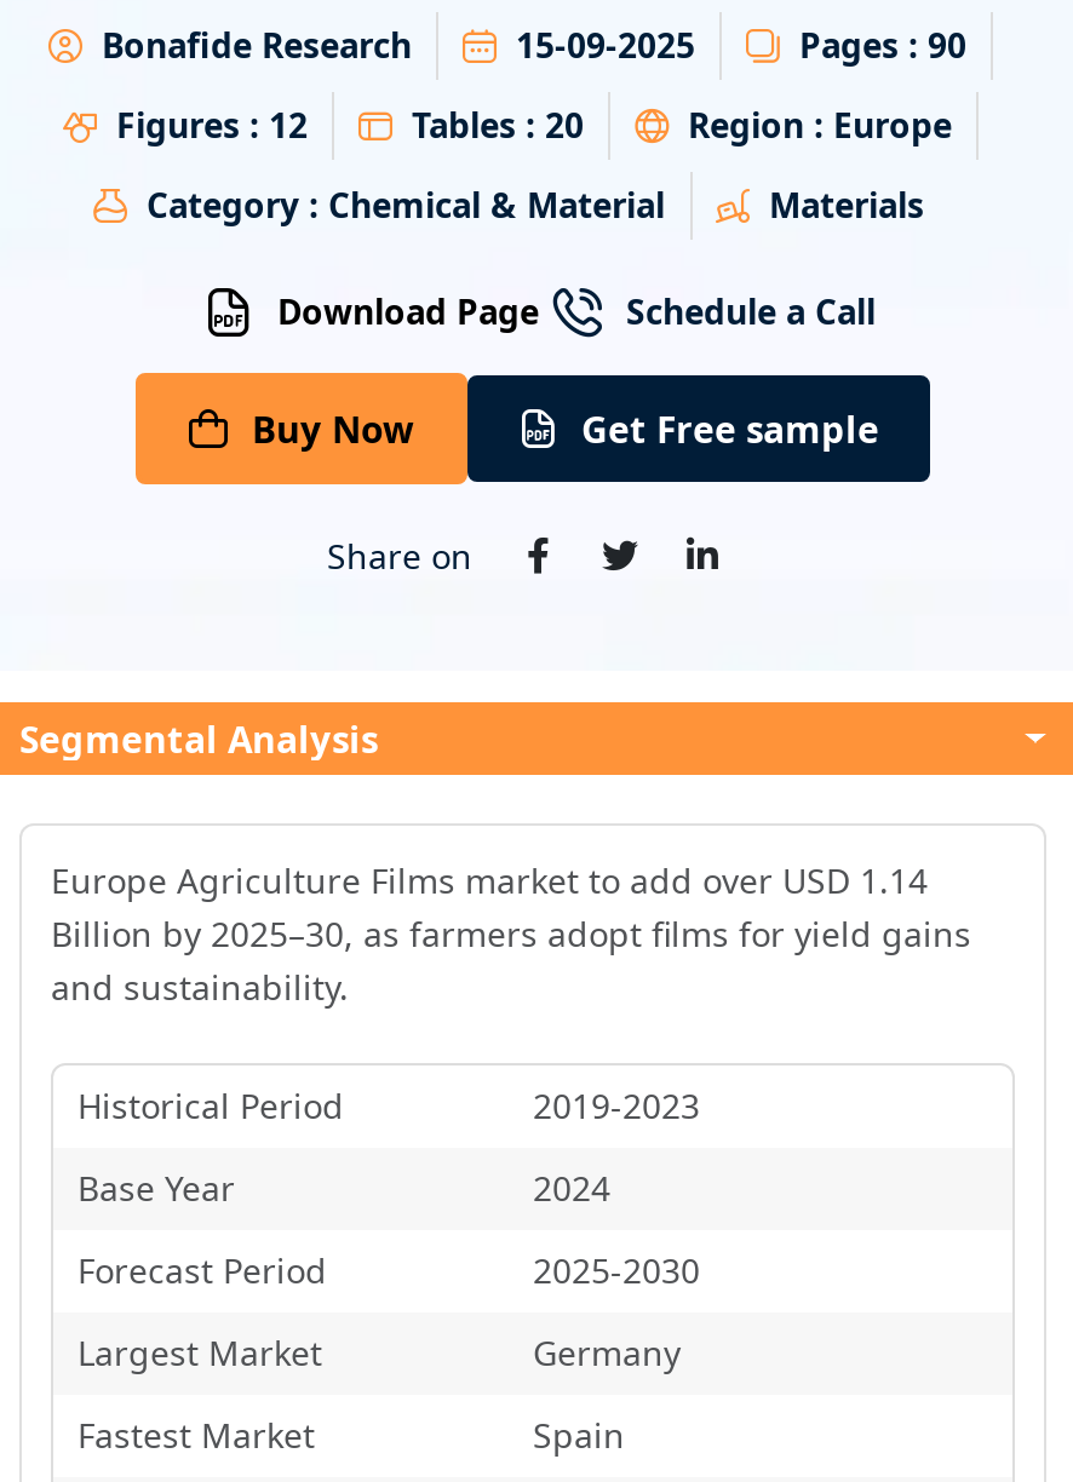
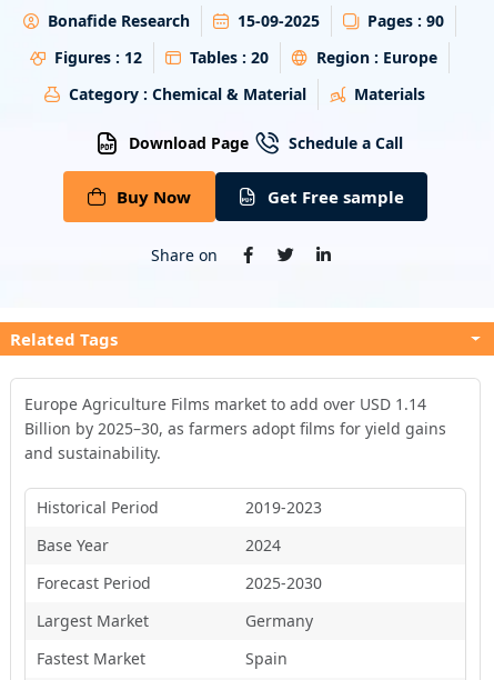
[19,715,378,764] Segmental Analysis -> [10,328,118,350] Related Tags

